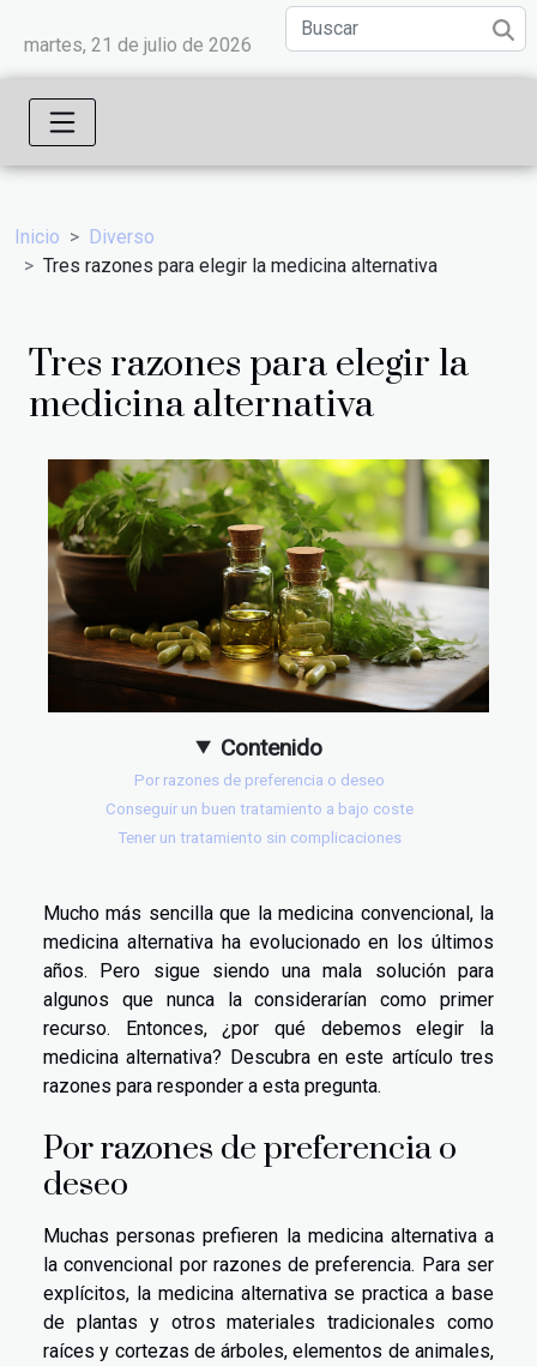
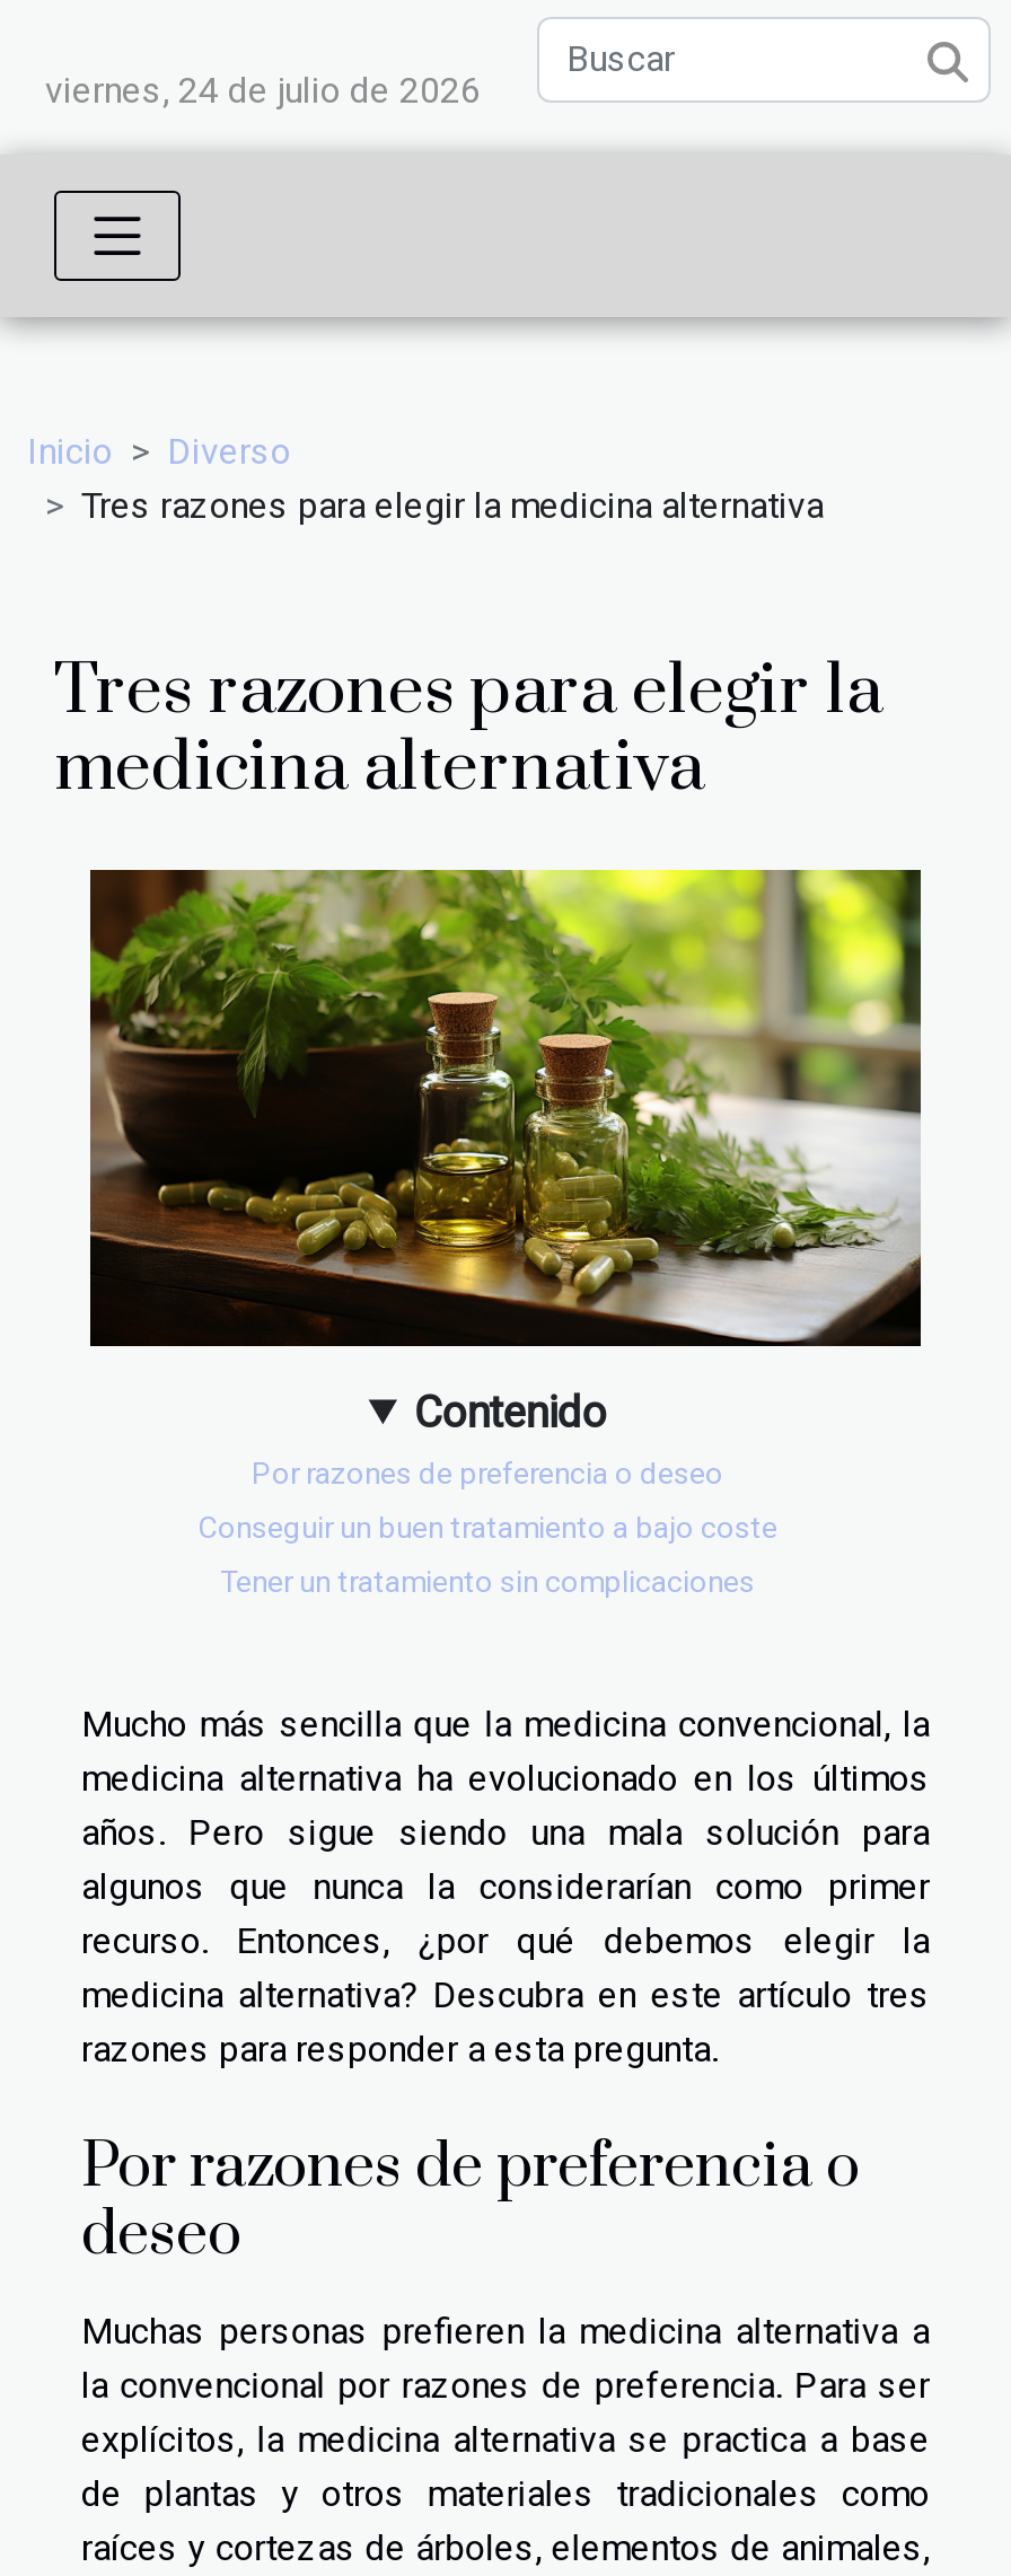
[24,34,252,56] martes, 21 de julio de 2026 -> [45,69,481,112] viernes, 24 de julio de 2026

